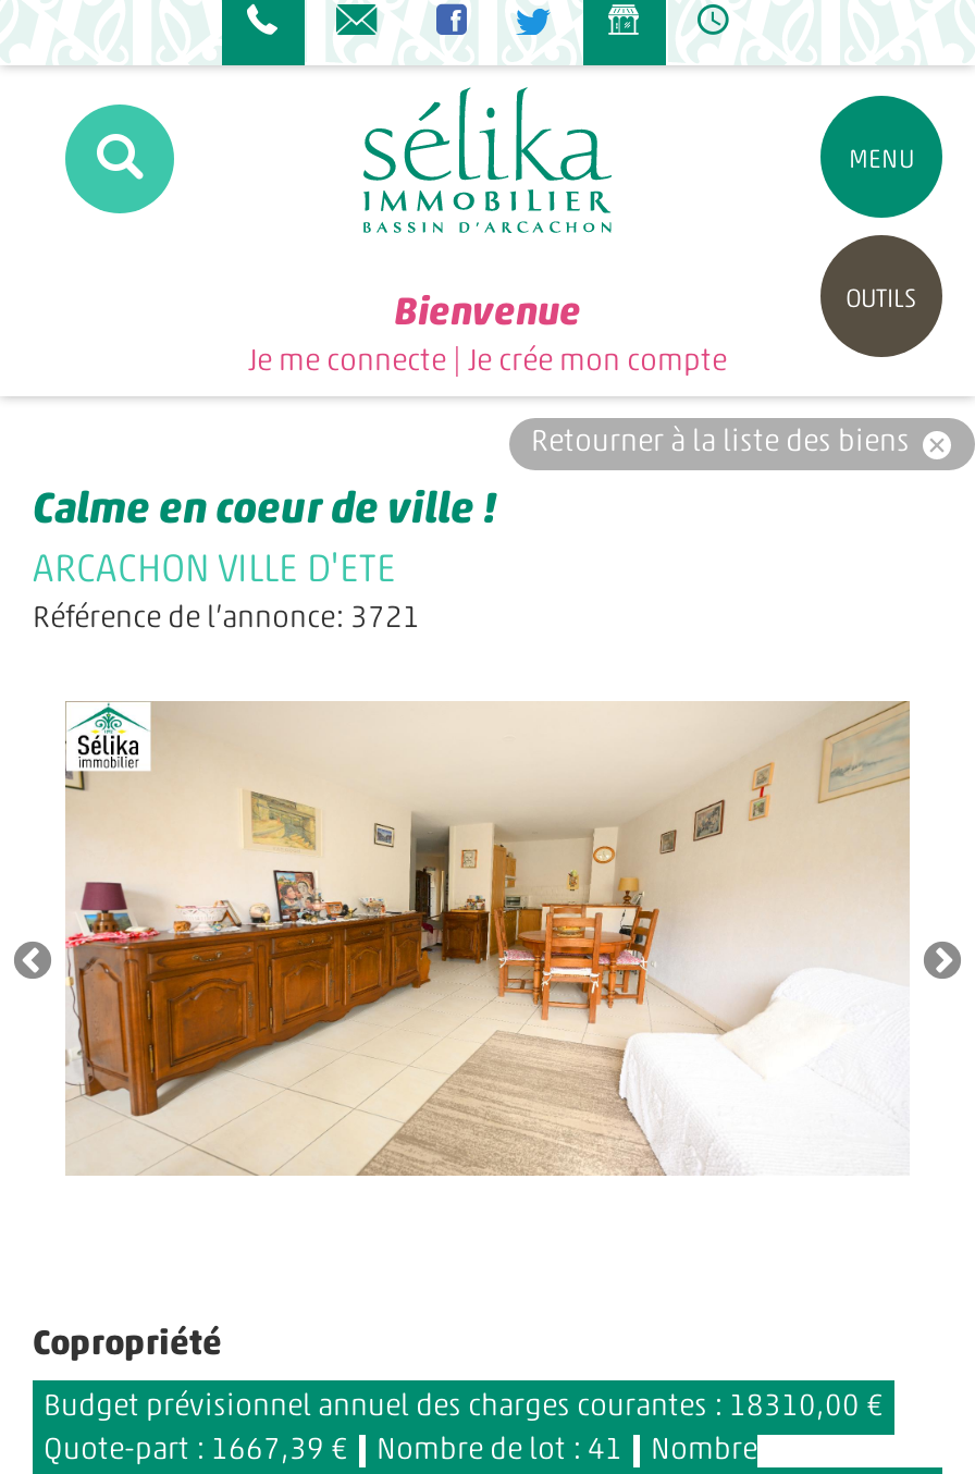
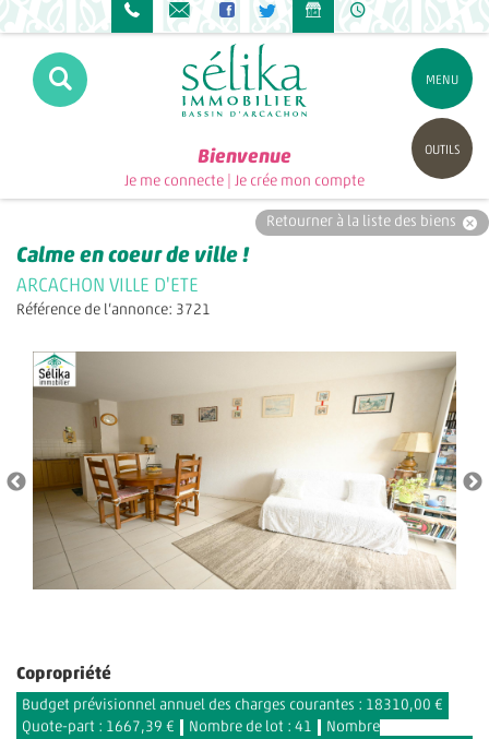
[65,703,910,1176] [image] -> [32,353,457,589] [image]

